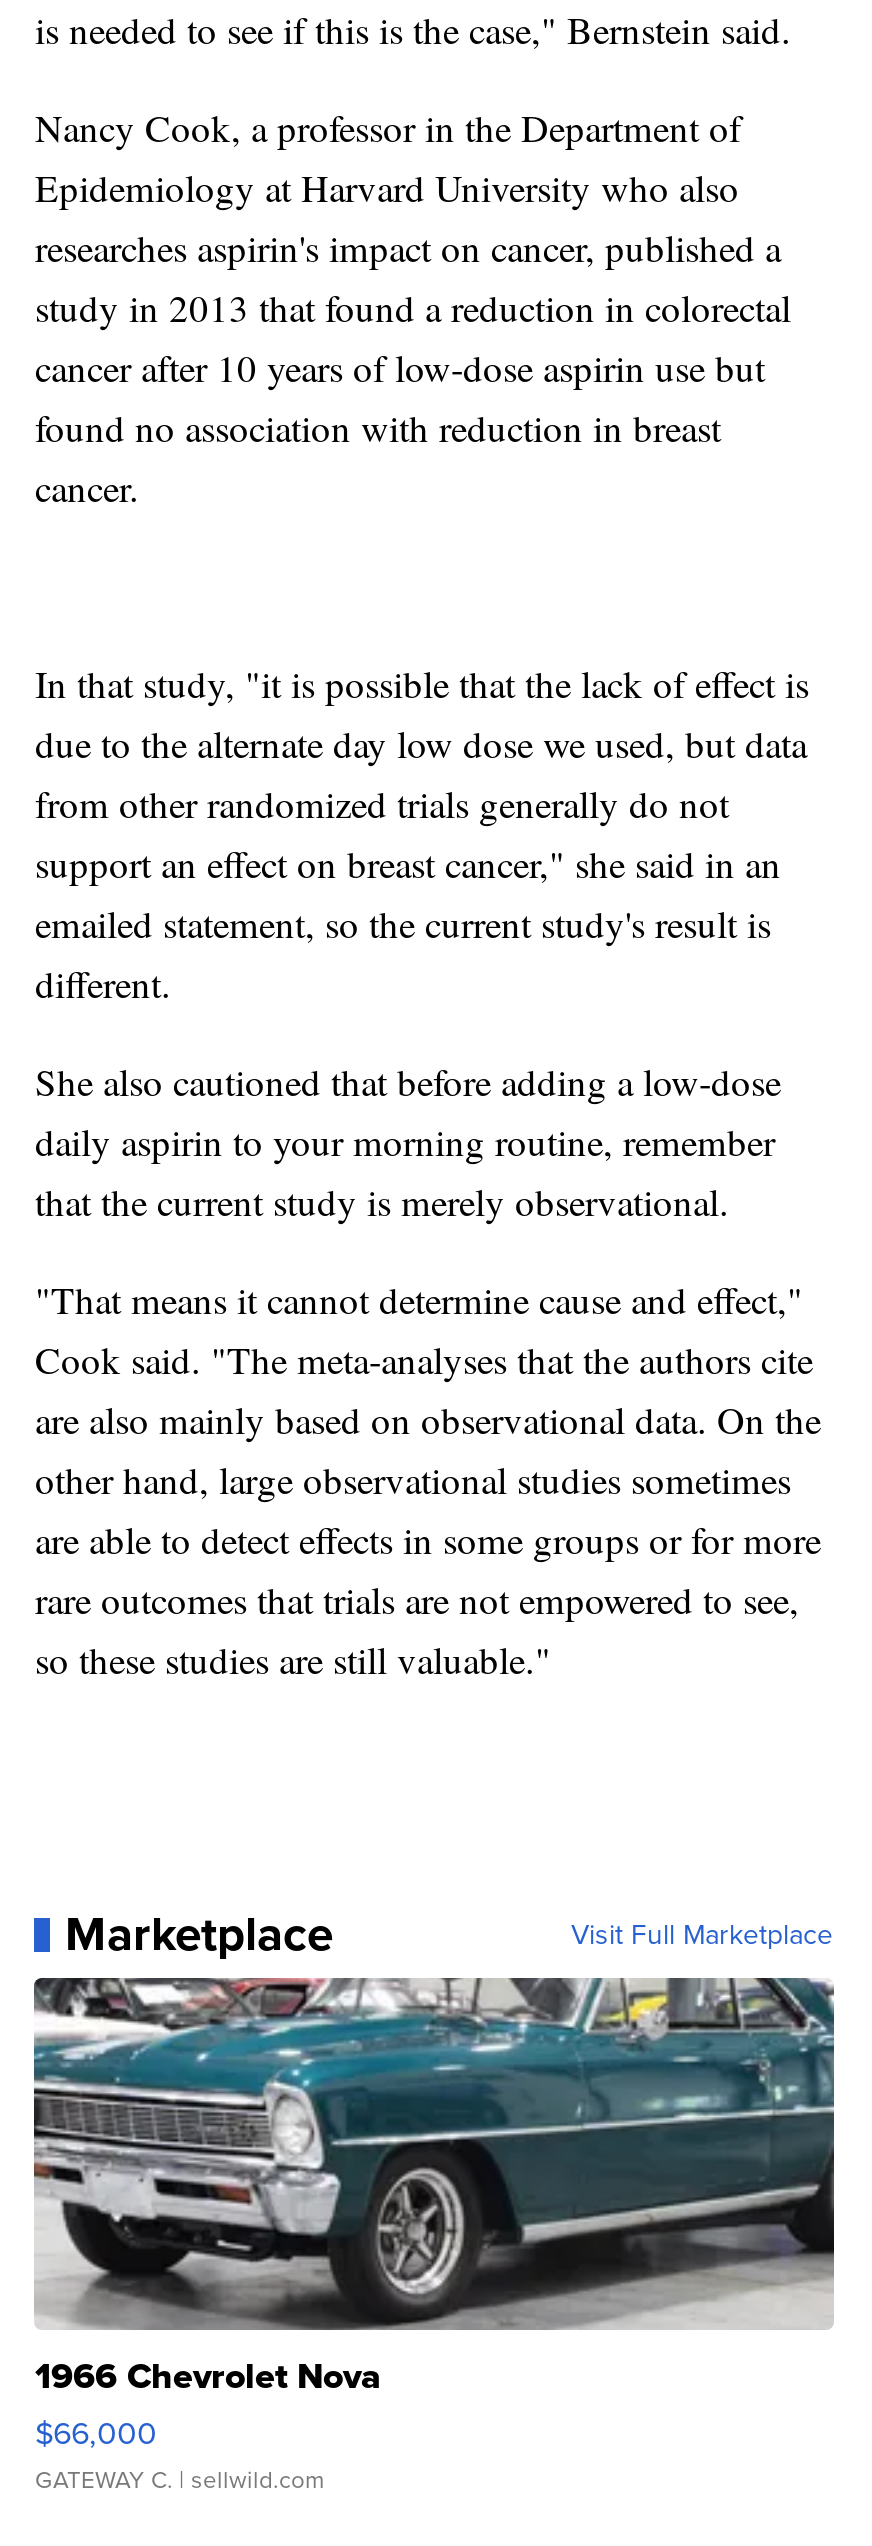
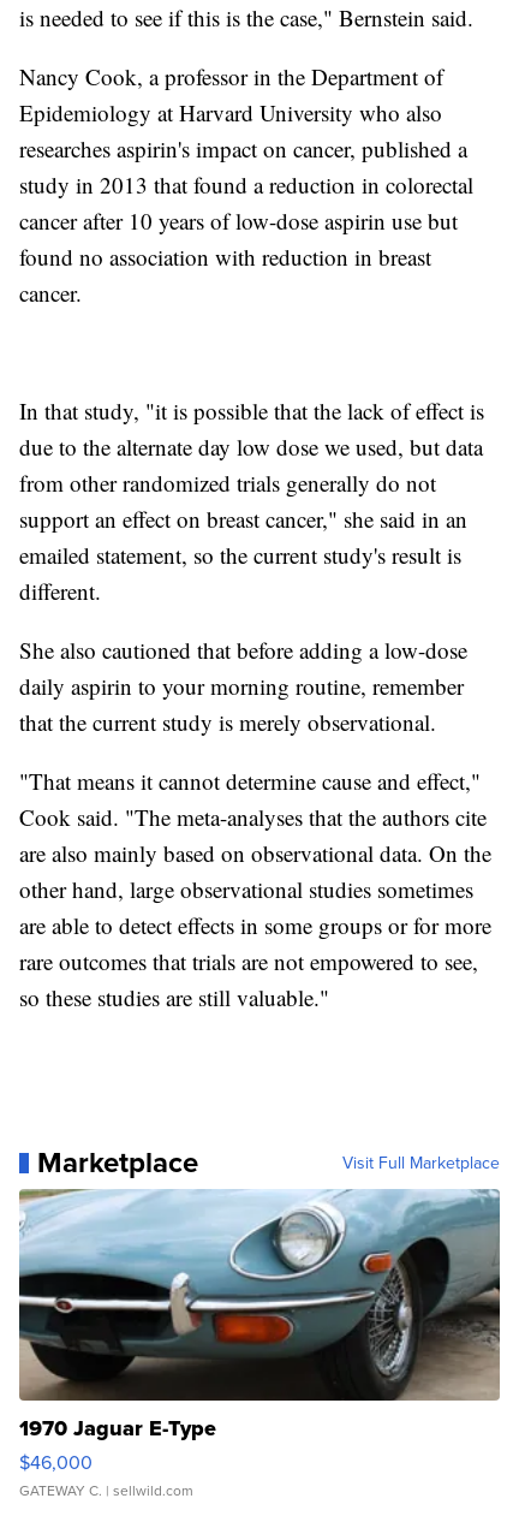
[32,1976,834,2455] [image] | 1966 Chevrolet Nova | $66,000 -> [18,1189,500,1476] [image] | 1970 Jaguar E-Type | $46,000

